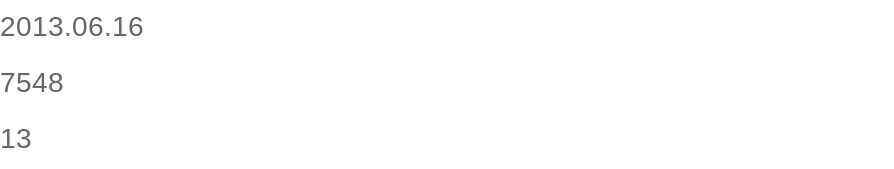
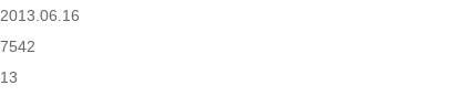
[0,66,64,98] 7548 -> [0,38,35,55] 7542

